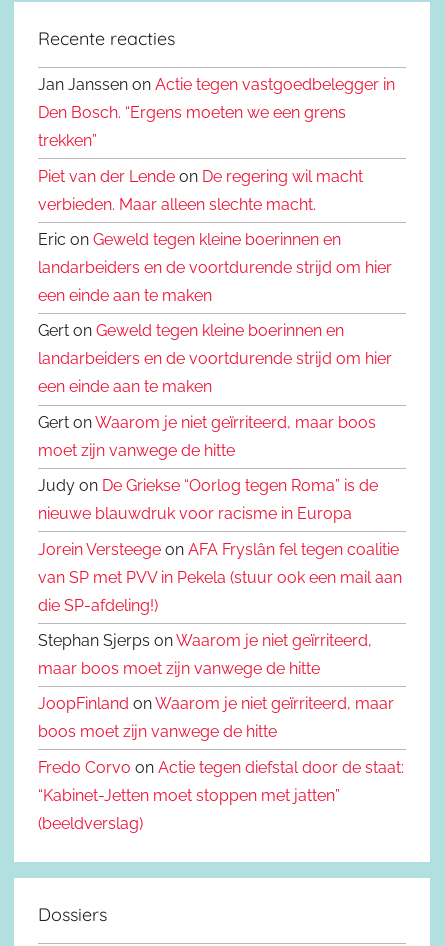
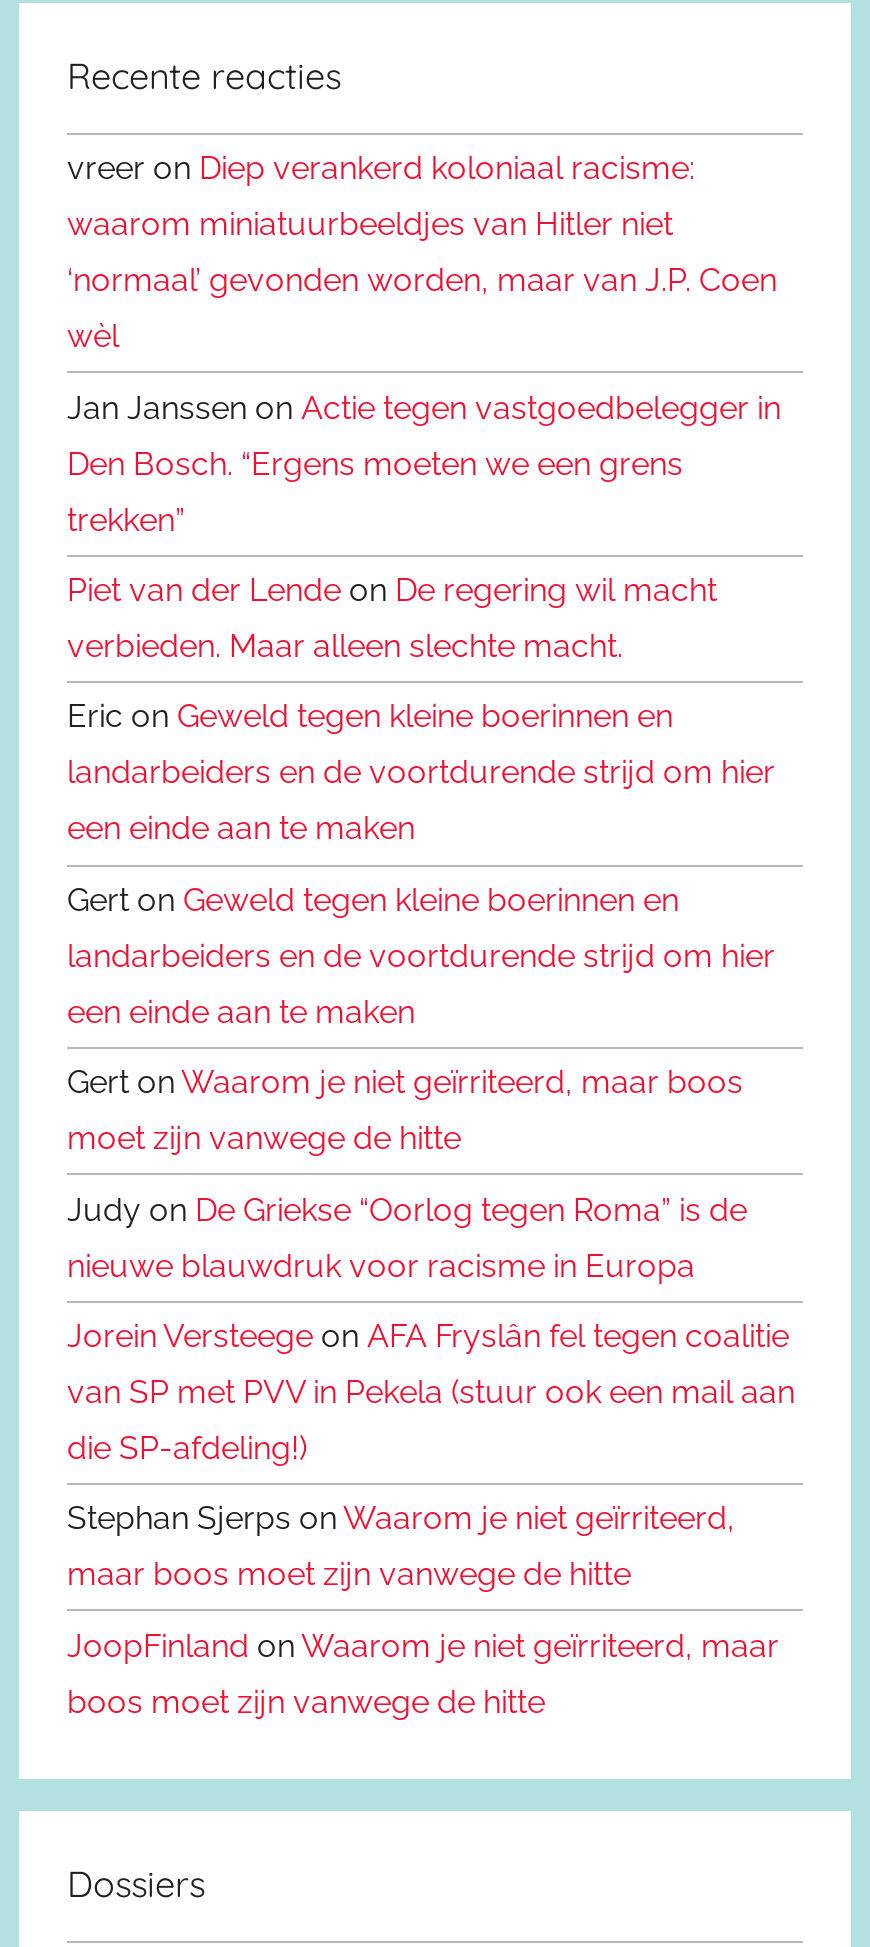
none -> [67,150,777,356] vreer on Diep verankerd koloniaal racisme: | waarom miniatuurbeeldjes van Hitler niet | ‘normaal’ gevonden worden, maar van J.P. Coen | wèl
moved [38,75,402,741] -> [67,388,795,1720]: Jan Janssen on Actie tegen vastgoedbelegger in | Den Bosch. “Ergens moeten we een grens | trekken” | ... | JoopFinland on Waarom je niet geïrriteerd, maar | boos moet zijn vanwege de hitte
[38,758,404,833] Fredo Corvo on Actie tegen diefstal door de staat: | “Kabinet-Jetten moet stoppen met jatten” | (beeldverslag) -> none

